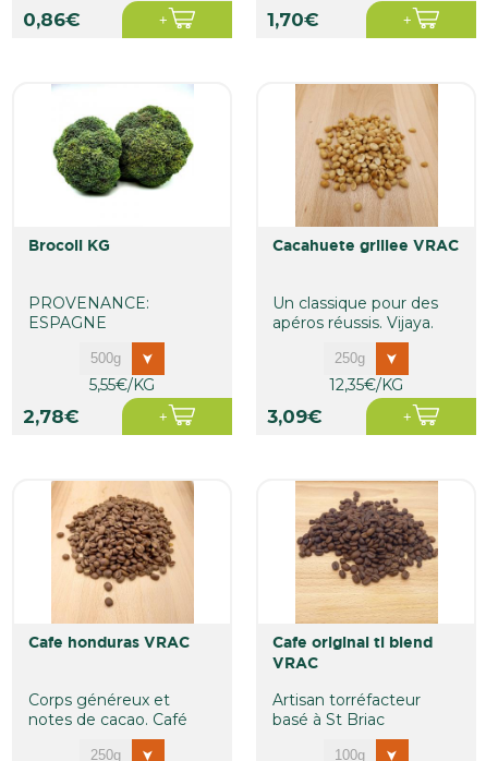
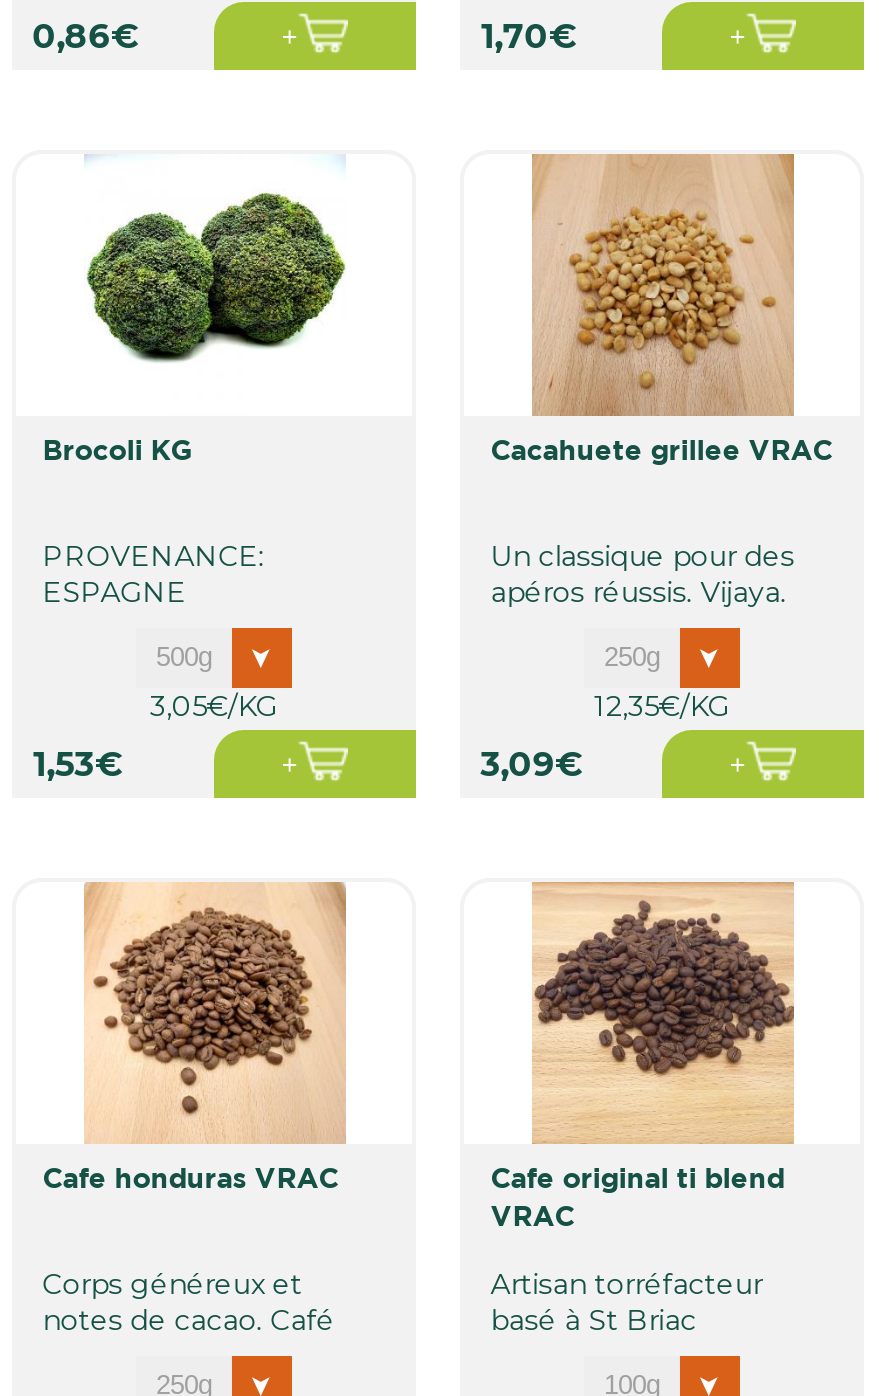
[89,375,155,394] 5,55€/KG -> [150,687,278,723] 3,05€/KG
[23,406,80,427] 2,78€ -> [32,744,122,784] 1,53€

